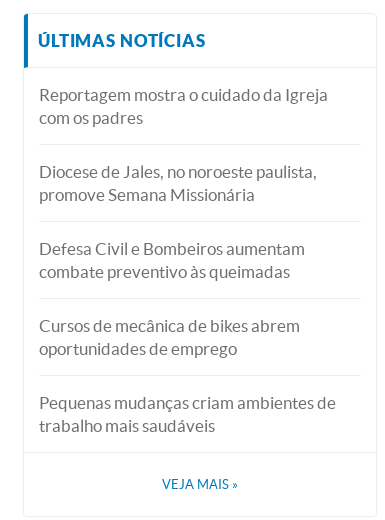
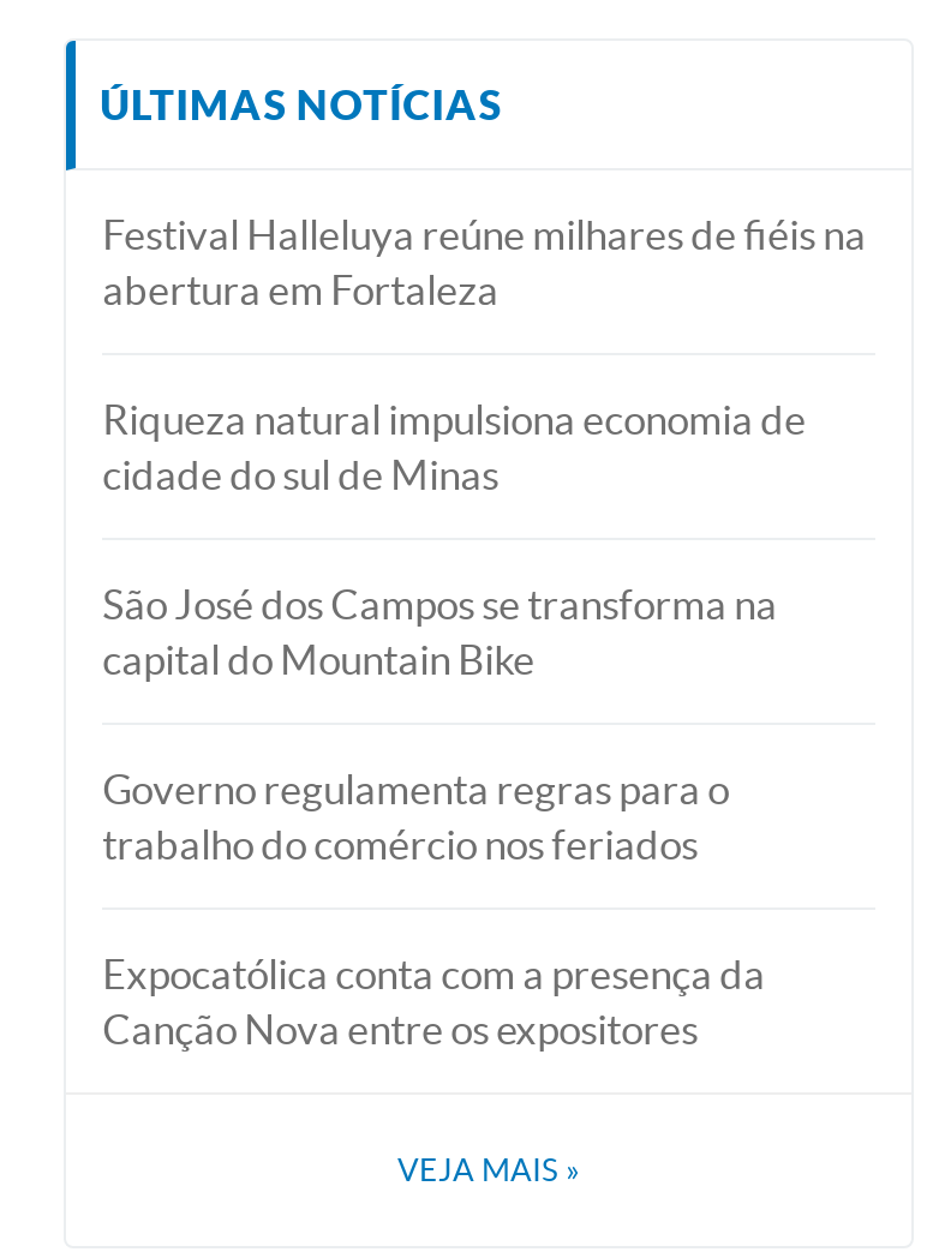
[39,85,328,127] Reportagem mostra o cuidado da Igreja | com os padres -> [102,211,866,312] Festival Halleluya reúne milhares de fiéis na | abertura em Fortaleza
[39,162,317,204] Diocese de Jales, no noroeste paulista, | promove Semana Missionária -> [102,396,806,497] Riqueza natural impulsiona economia de | cidade do sul de Minas
[39,239,305,281] Defesa Civil e Bombeiros aumentam | combate preventivo às queimadas -> [102,581,777,682] São José dos Campos se transforma na | capital do Mountain Bike
[39,316,300,358] Cursos de mecânica de bikes abrem | oportunidades de emprego -> [102,766,729,867] Governo regulamenta regras para o | trabalho do comércio nos feriados
[39,393,336,435] Pequenas mudanças criam ambientes de | trabalho mais saudáveis -> [102,951,765,1052] Expocatólica conta com a presença da | Canção Nova entre os expositores

